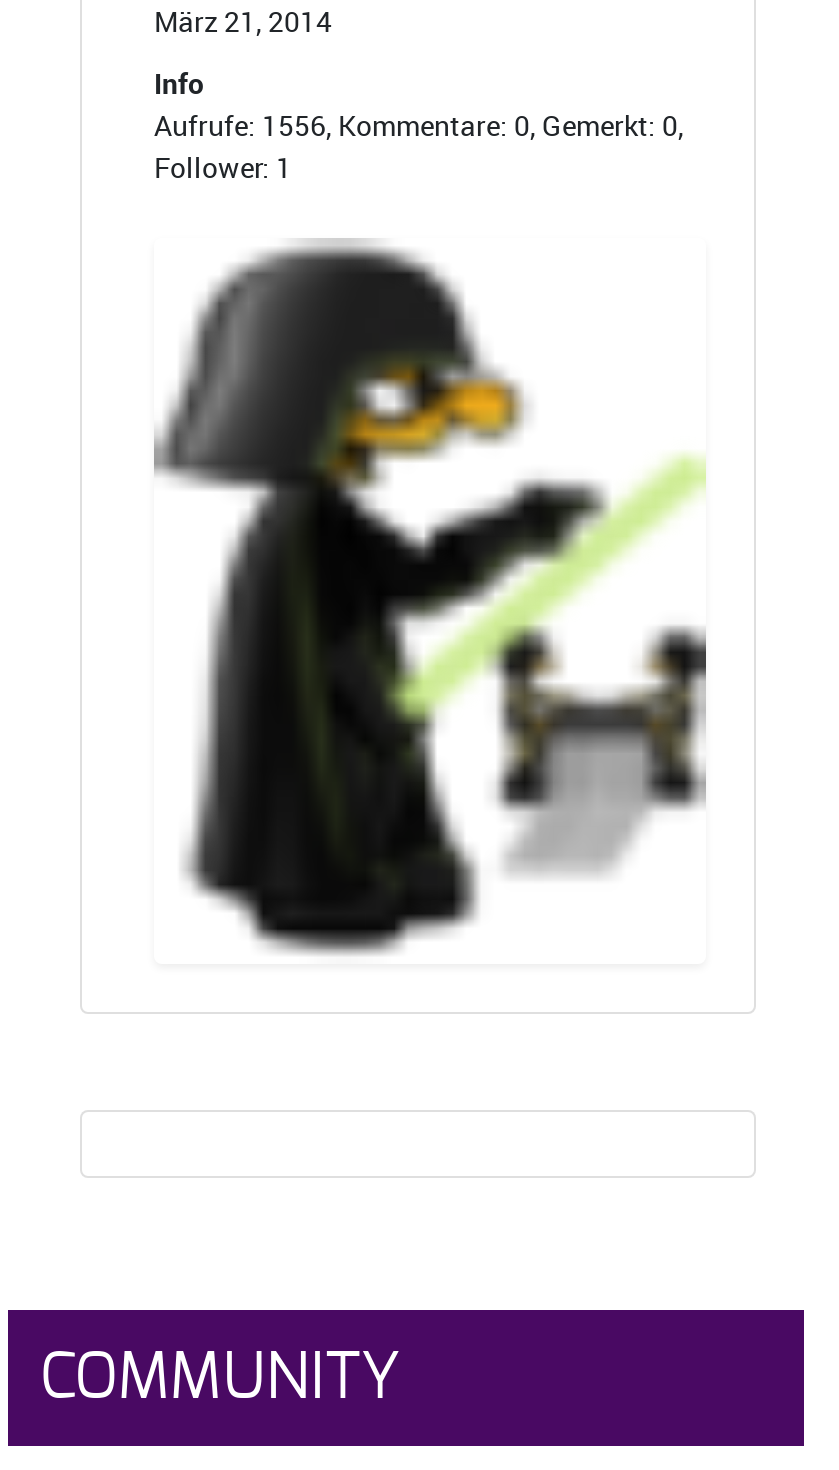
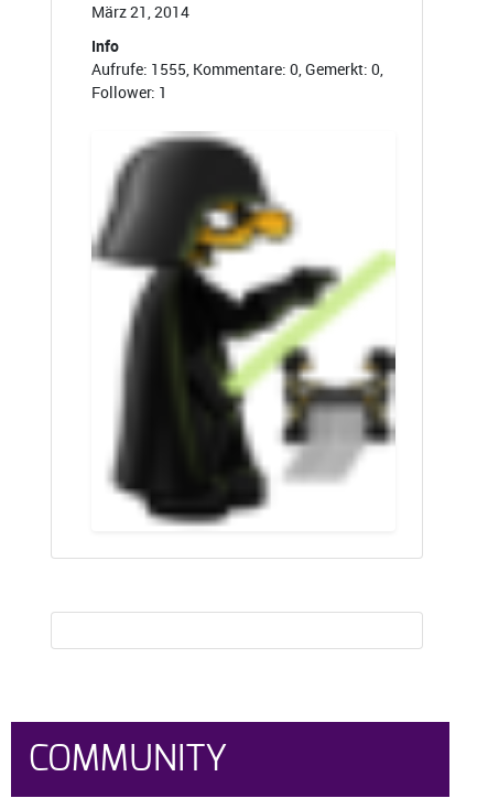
[154,110,684,144] Aufrufe: 1556, Kommentare: 0, Gemerkt: 0, -> [91,61,383,79] Aufrufe: 1555, Kommentare: 0, Gemerkt: 0,

